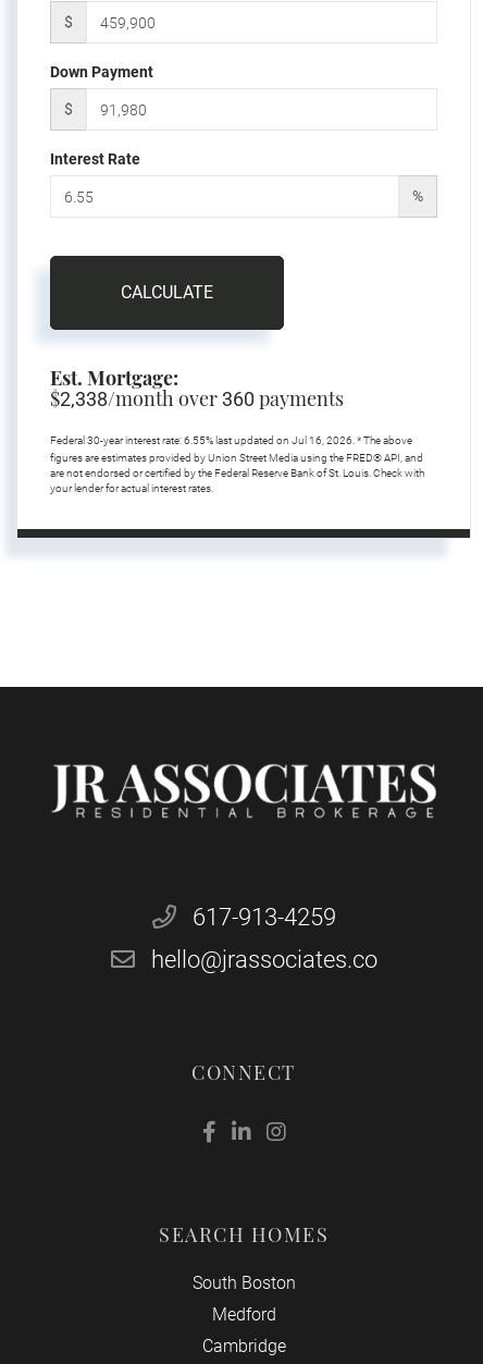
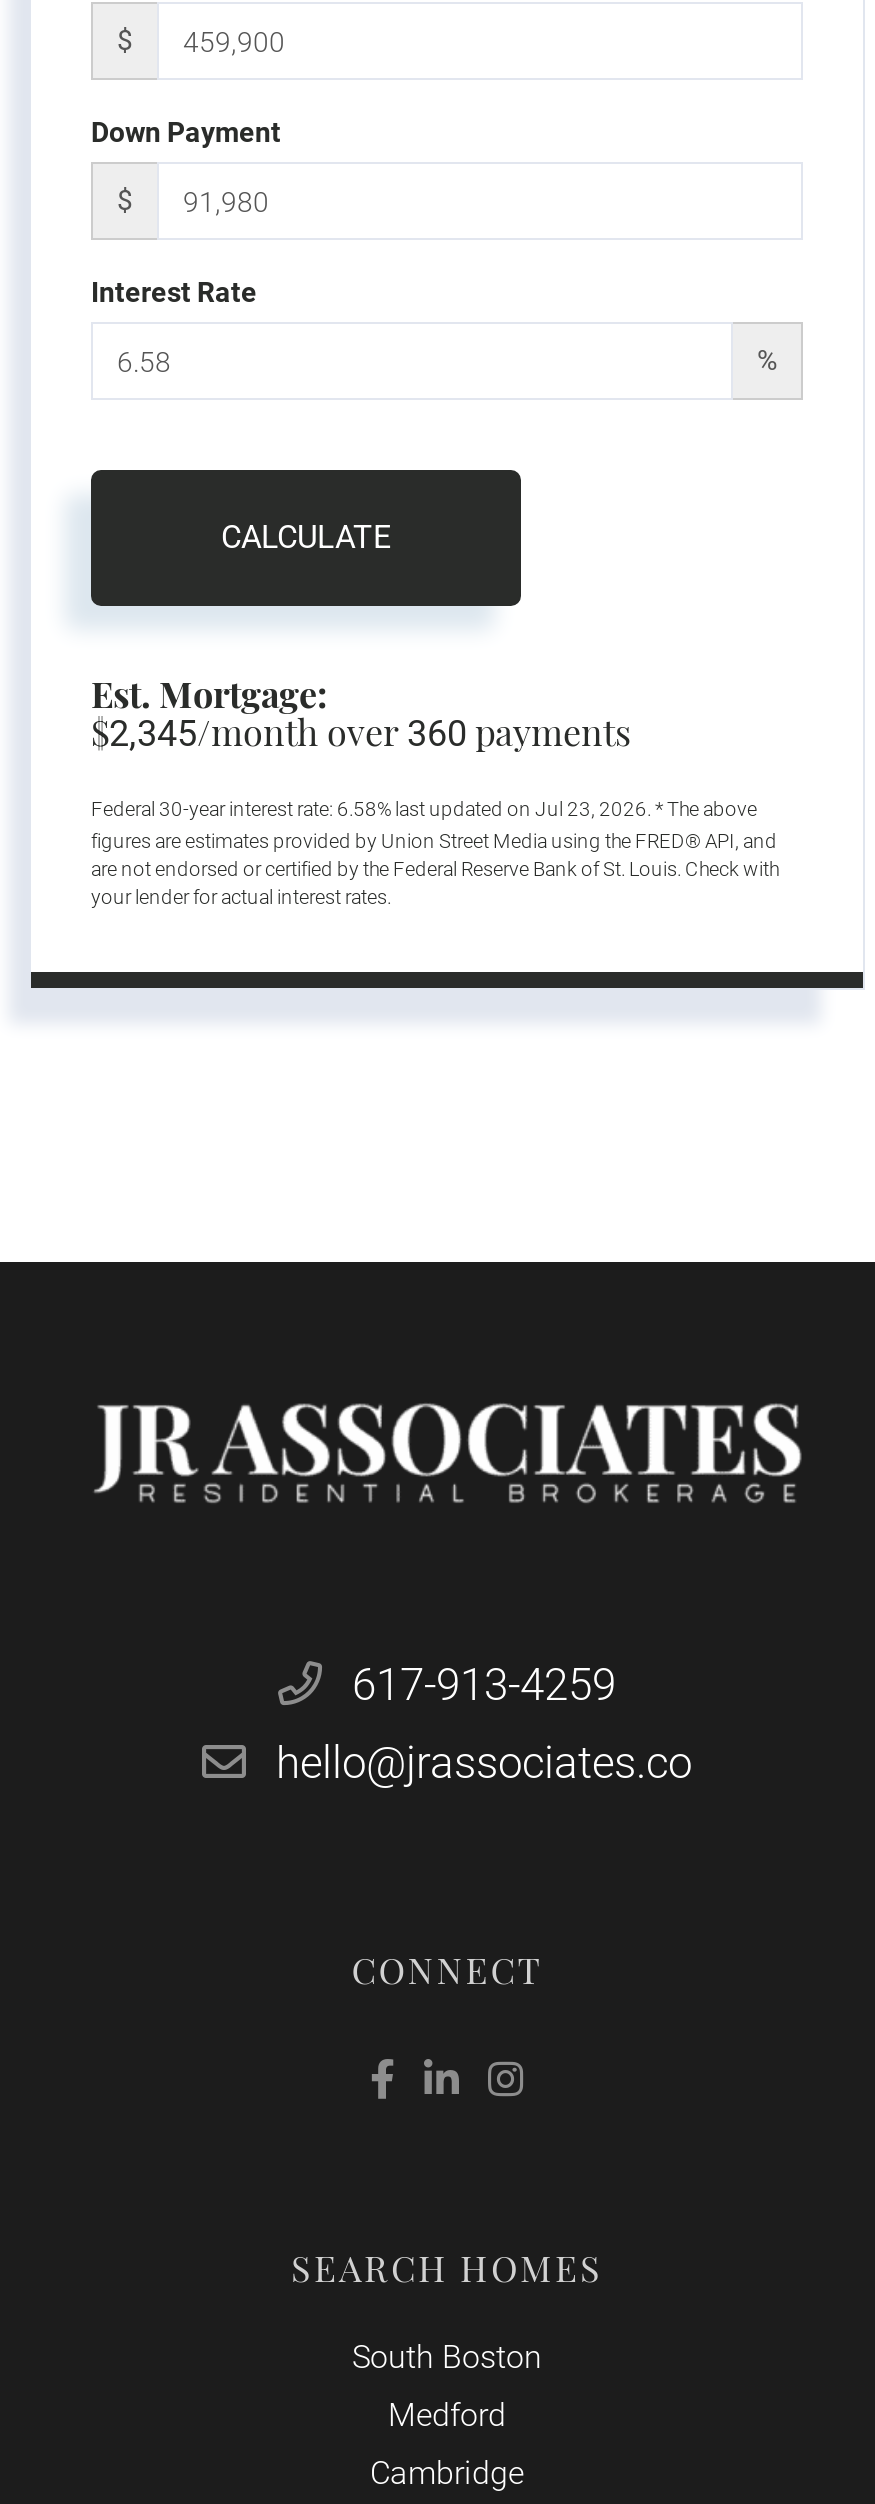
[50,386,344,412] $2,338/month over 360 payments -> [91,709,631,757] $2,345/month over 360 payments
[50,435,412,447] Federal 30-year interest rate: 6.55% last updated on Jul 16, 2026. * The above -> [91,799,757,821] Federal 30-year interest rate: 6.58% last updated on Jul 23, 2026. * The above

